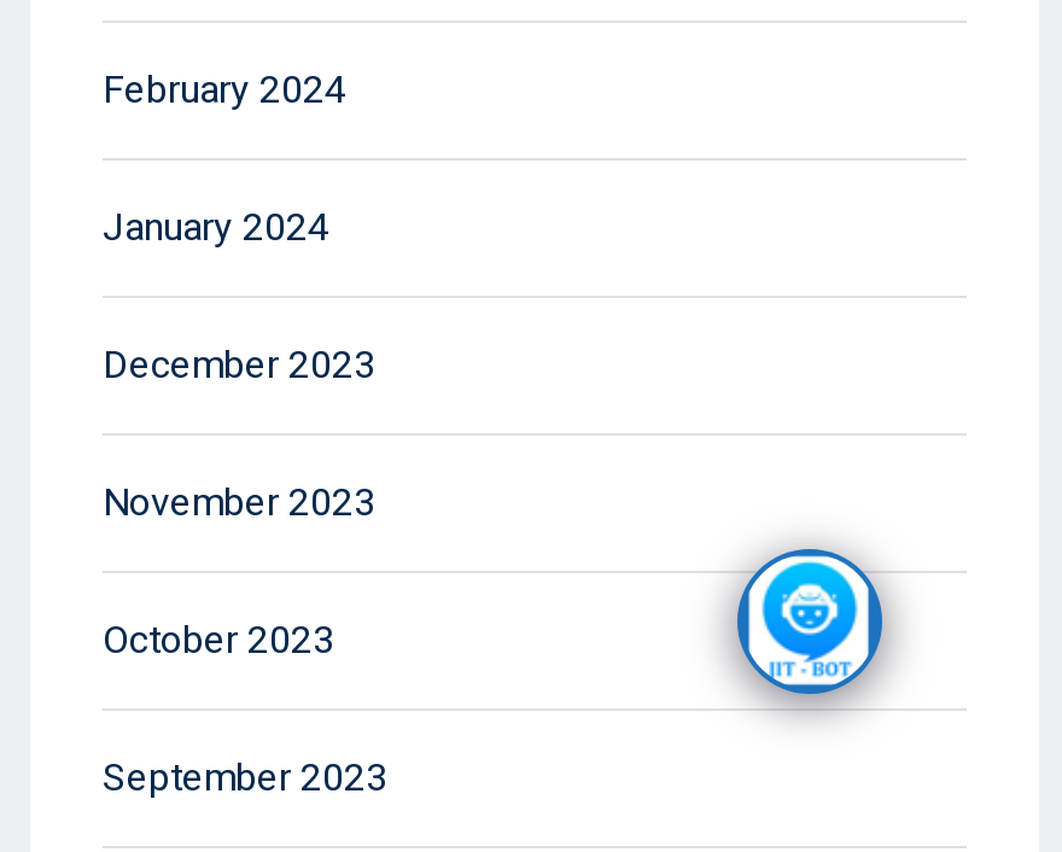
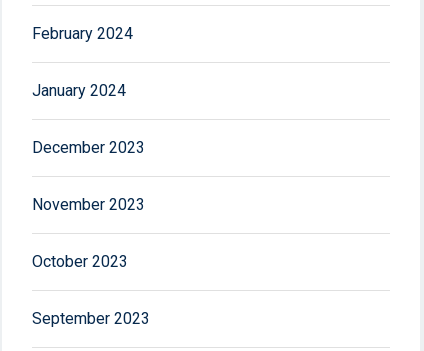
[711,532,909,730] [image] -> none

